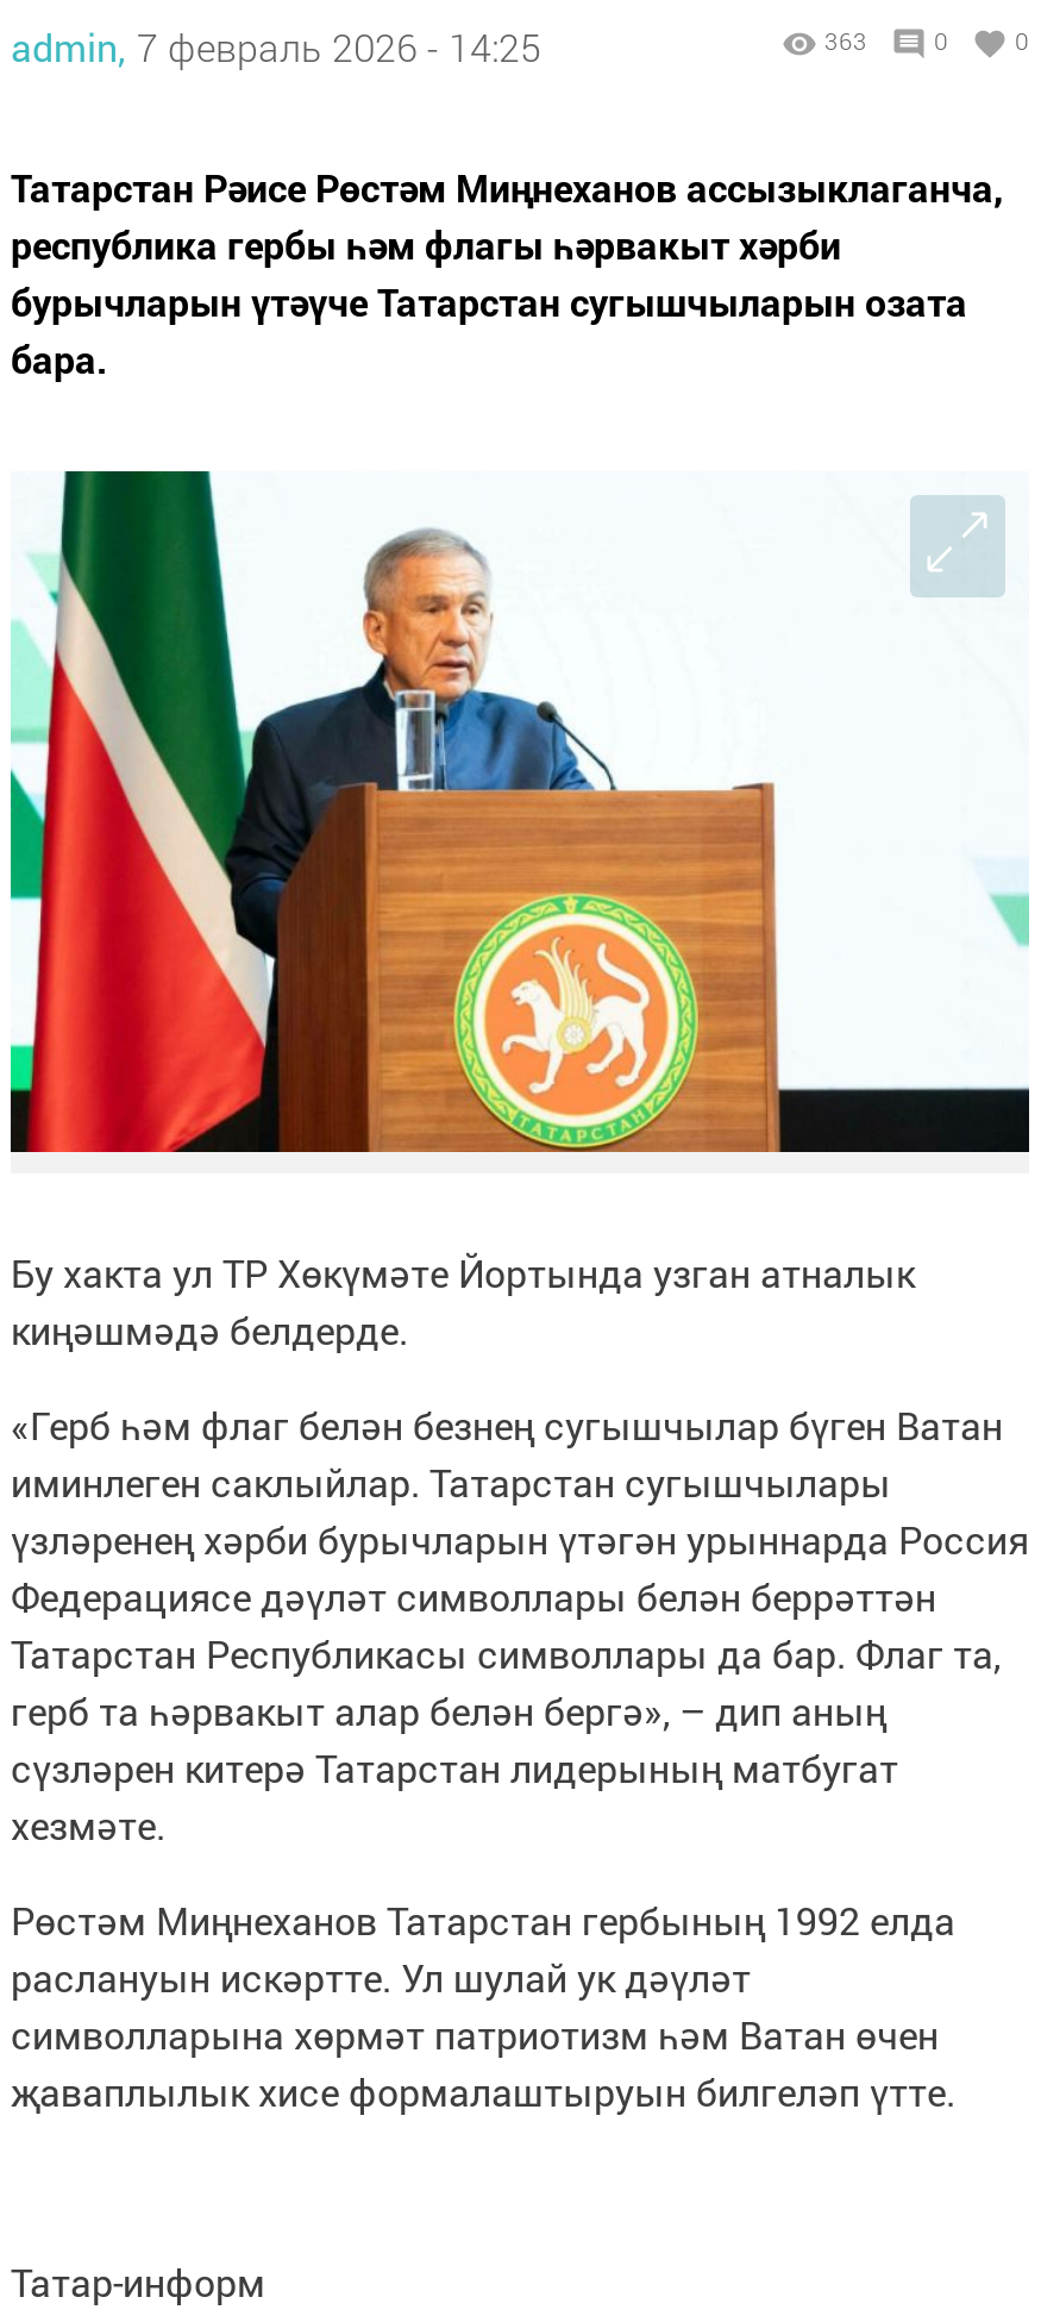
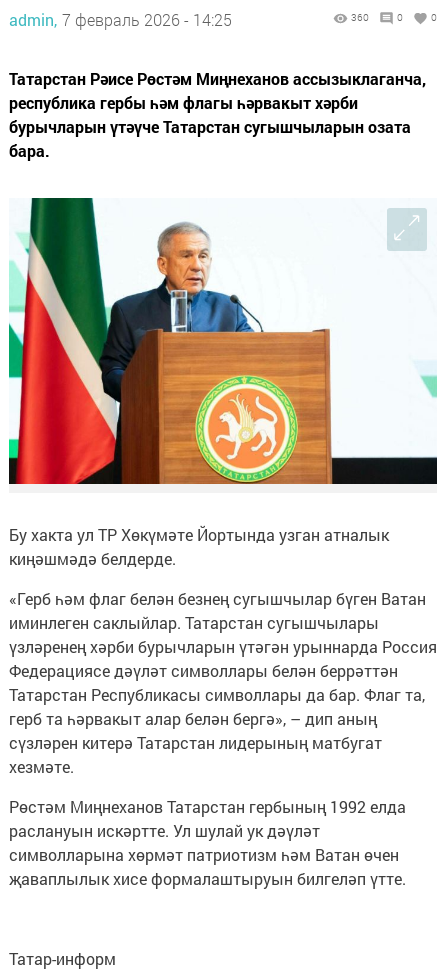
[824,27,867,58] 363 -> [351,11,369,24] 360

